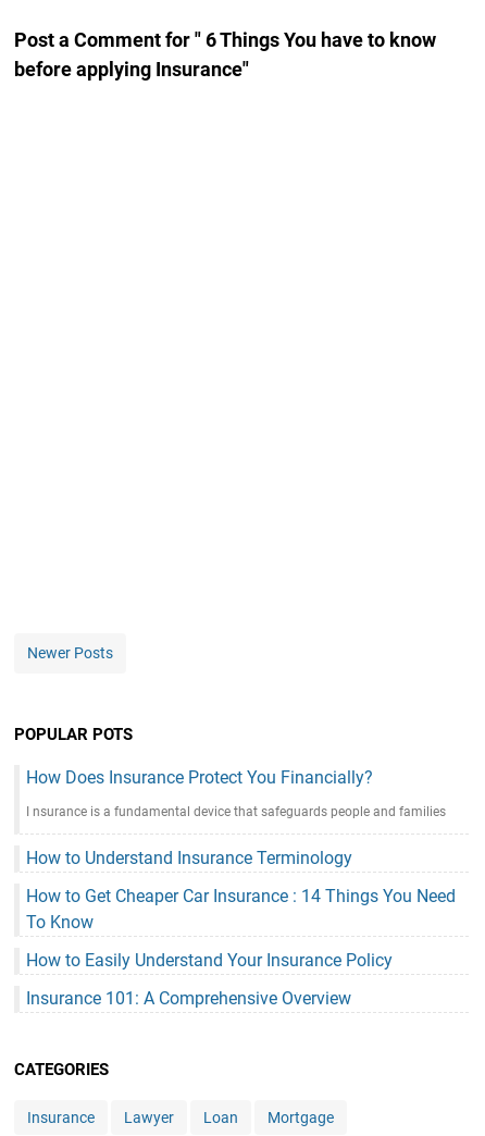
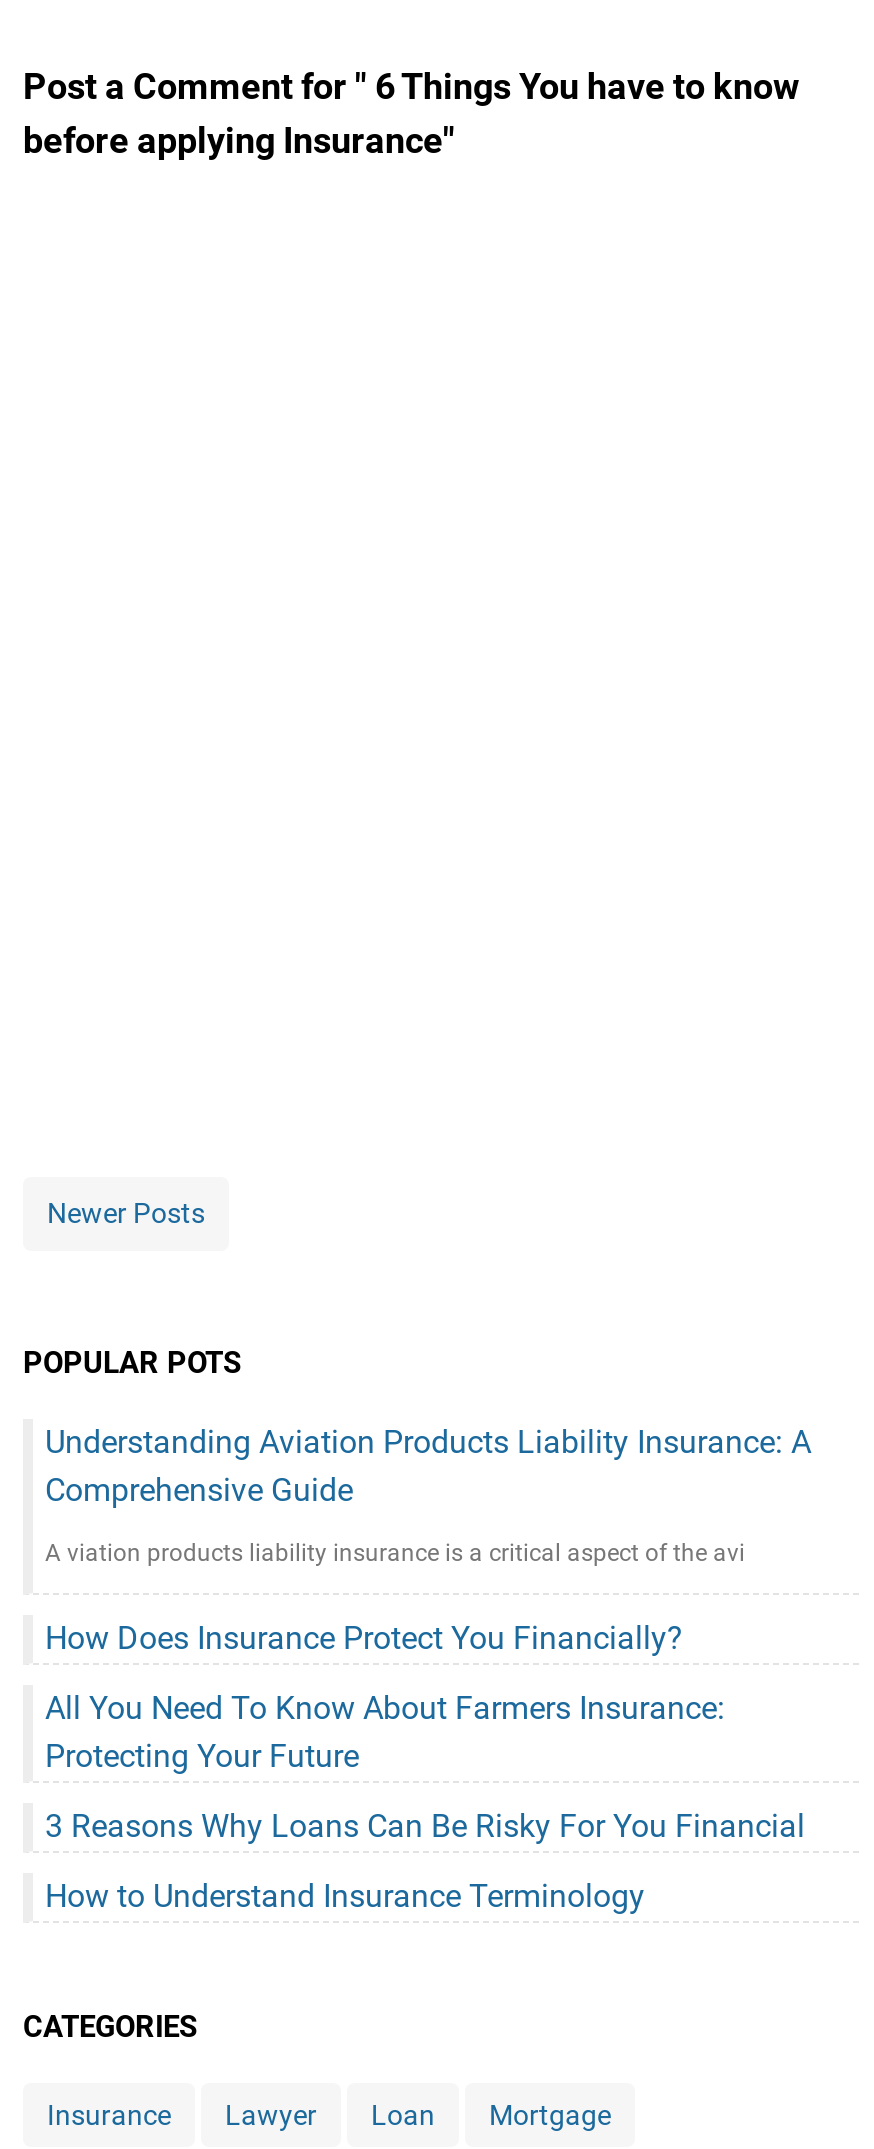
none -> [45,1423,811,1567] Understanding Aviation Products Liability Insurance: A | Comprehensive Guide | A viation products liability insurance is a critical aspect of the avi
moved [26,767,373,788] -> [45,1619,683,1657]: How Does Insurance Protect You Financially?
[26,804,446,819] I nsurance is a fundamental device that safeguards people and families -> [45,1689,805,1845] All You Need To Know About Farmers Insurance: | Protecting Your Future | 3 Reasons Why Loans Can Be Risky For You Financial
moved [26,847,352,868] -> [45,1877,645,1915]: How to Understand Insurance Terminology
[26,886,456,1008] How to Get Cheaper Car Insurance : 14 Things You Need | To Know | How to Easily Understand Your Insurance Policy | Insurance 101: A Comprehensive Overview -> none

